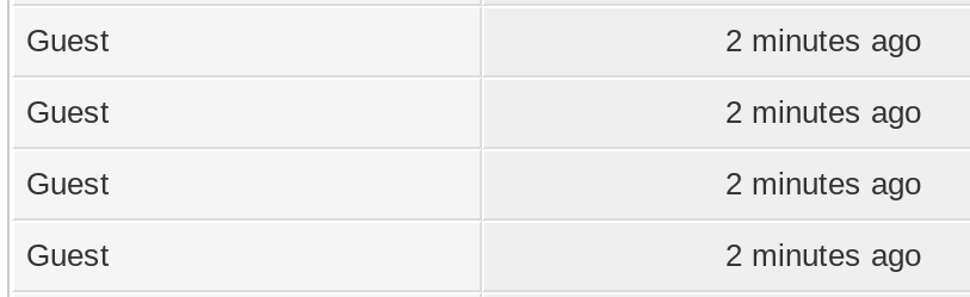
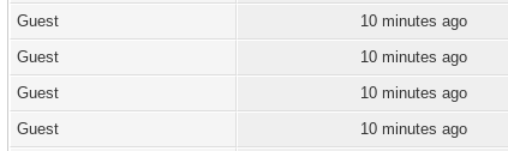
[725,23,921,58] 2 minutes ago -> [360,12,467,30] 10 minutes ago
[725,94,921,130] 2 minutes ago -> [360,48,467,66] 10 minutes ago
[725,166,921,202] 2 minutes ago -> [360,84,467,102] 10 minutes ago
[725,237,921,273] 2 minutes ago -> [360,120,467,138] 10 minutes ago

